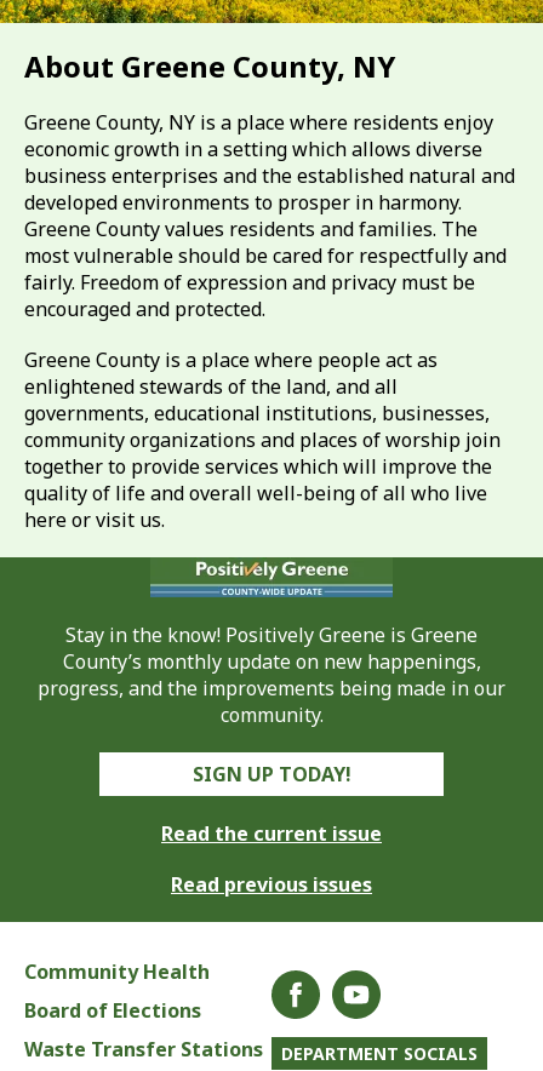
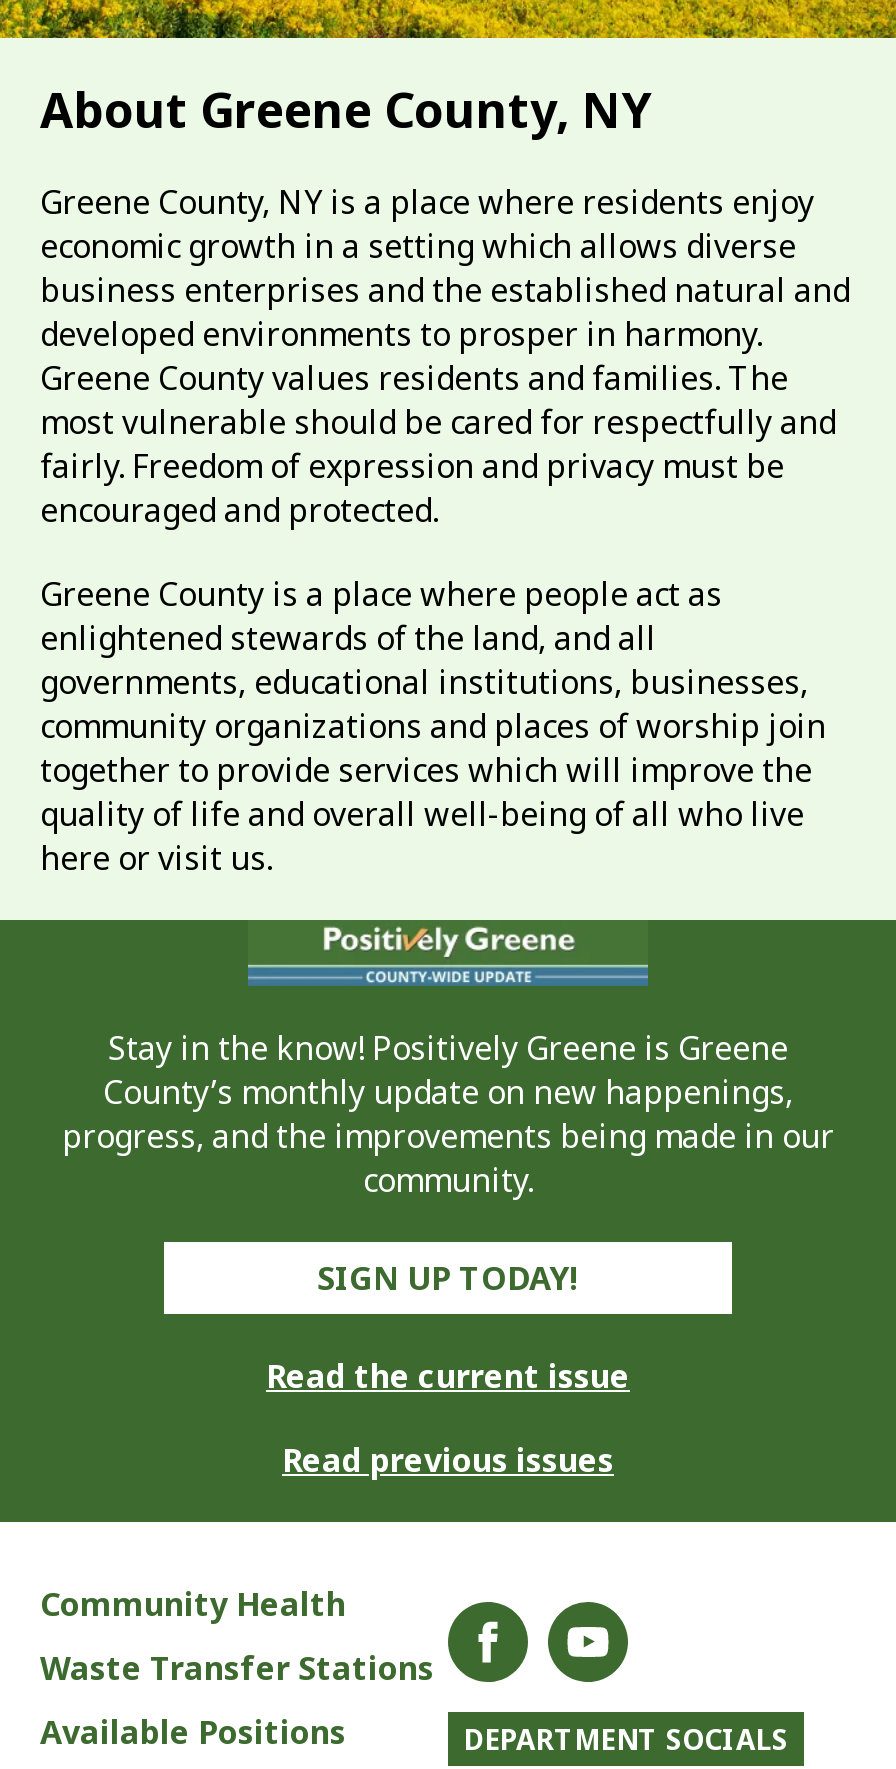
[24,996,201,1023] Board of Elections -> none
moved [24,1035,263,1062] -> [40,1646,434,1690]: Waste Transfer Stations
none -> [40,1710,346,1754] Available Positions

